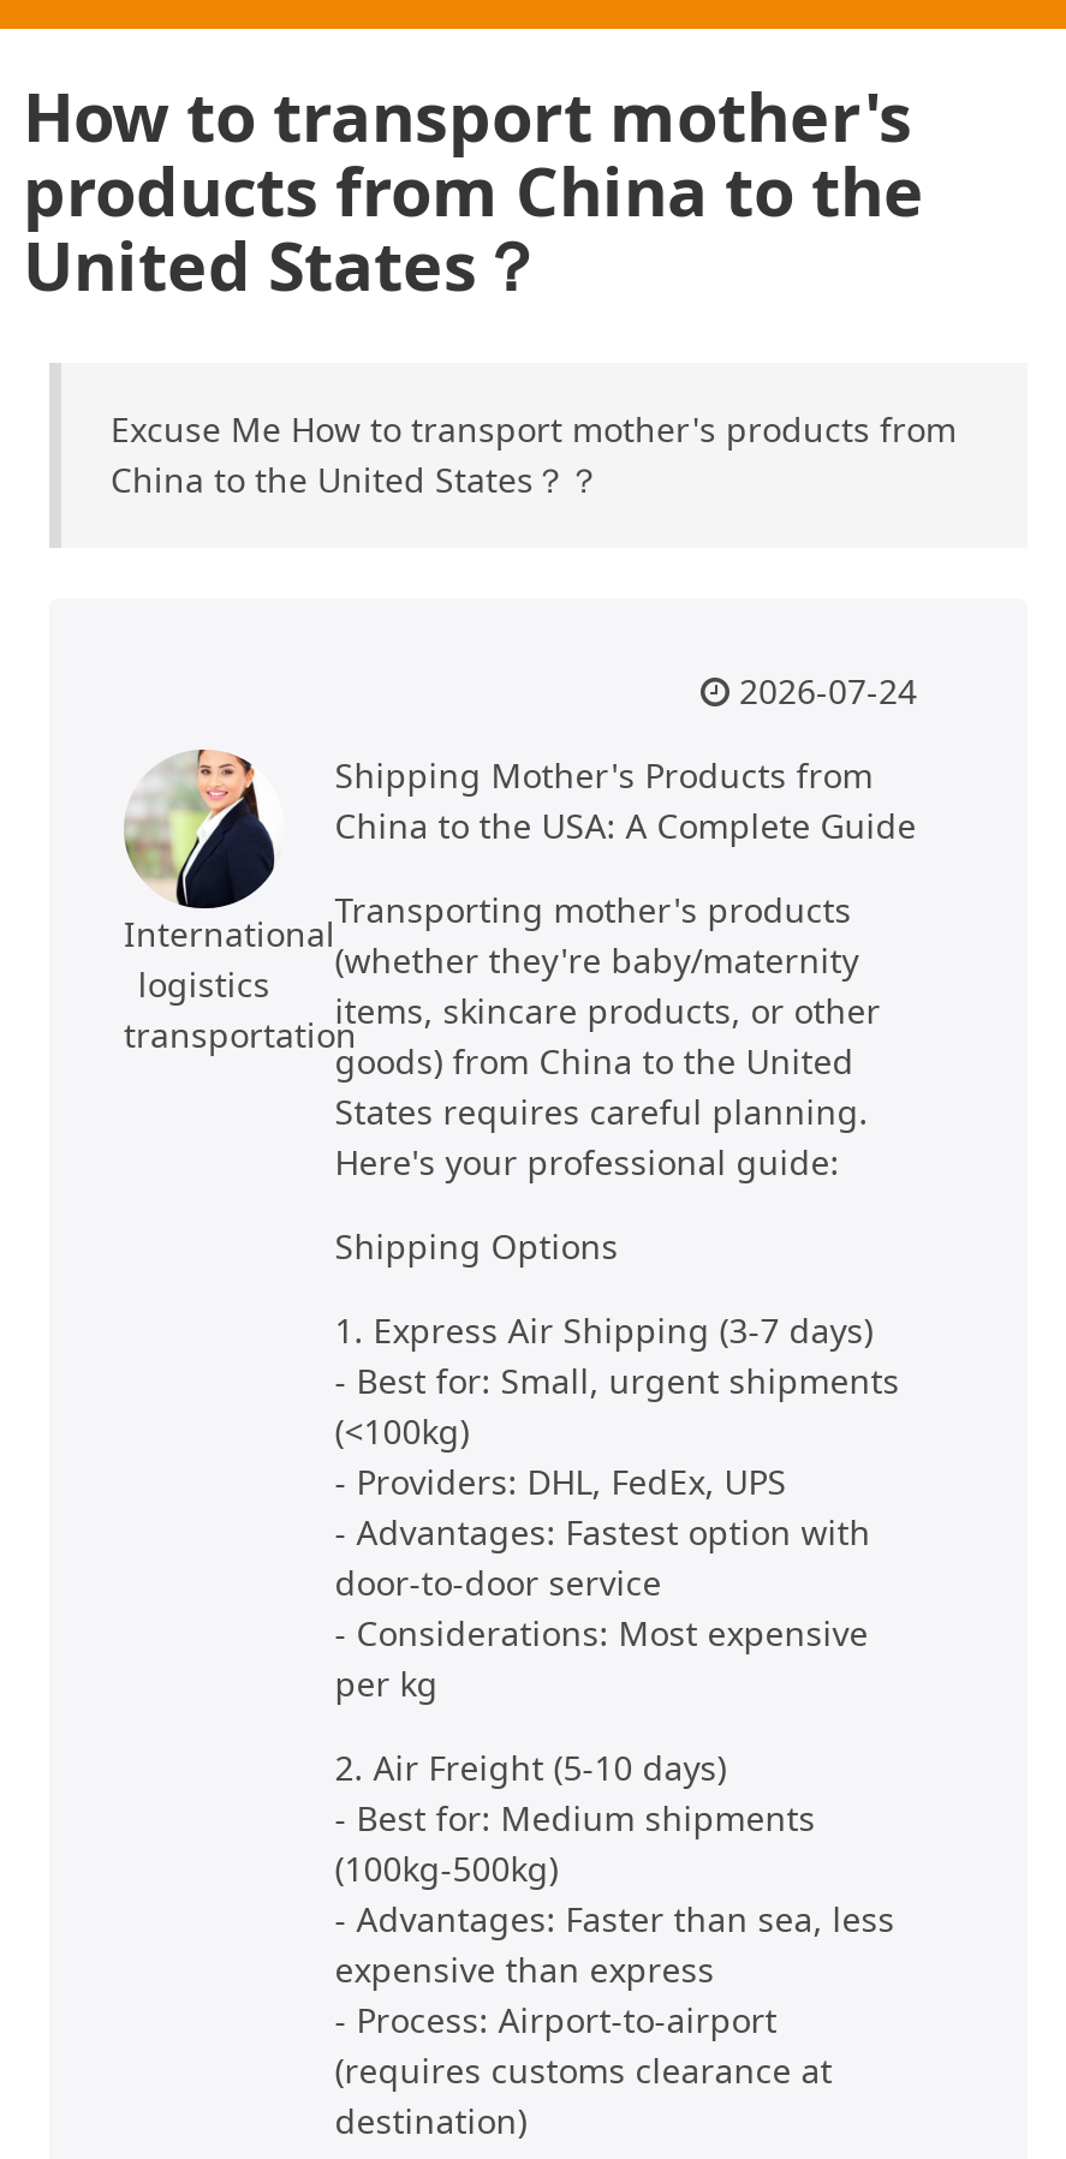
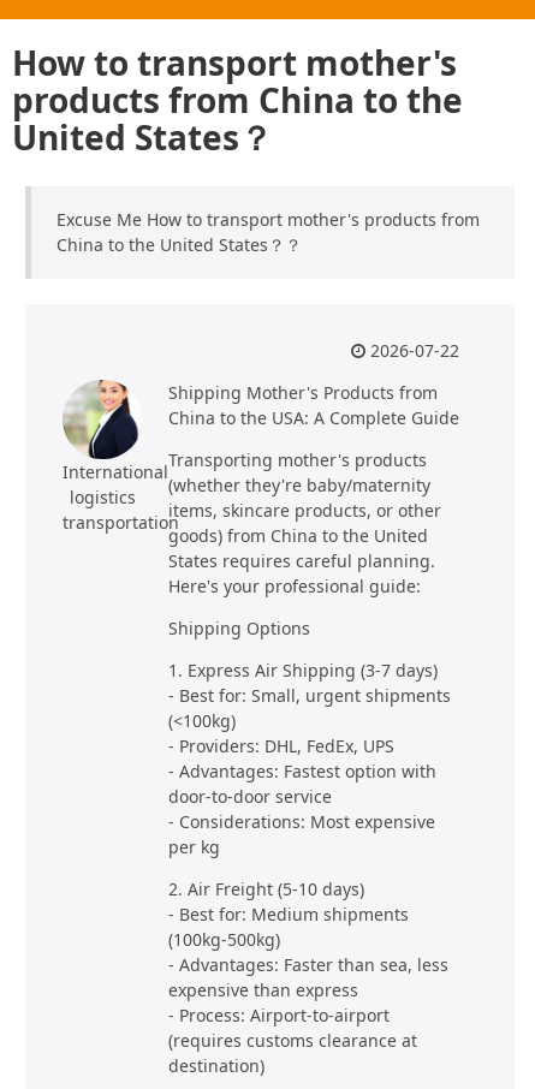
[729,667,917,713] 2026-07-24 -> [365,338,459,361] 2026-07-22

